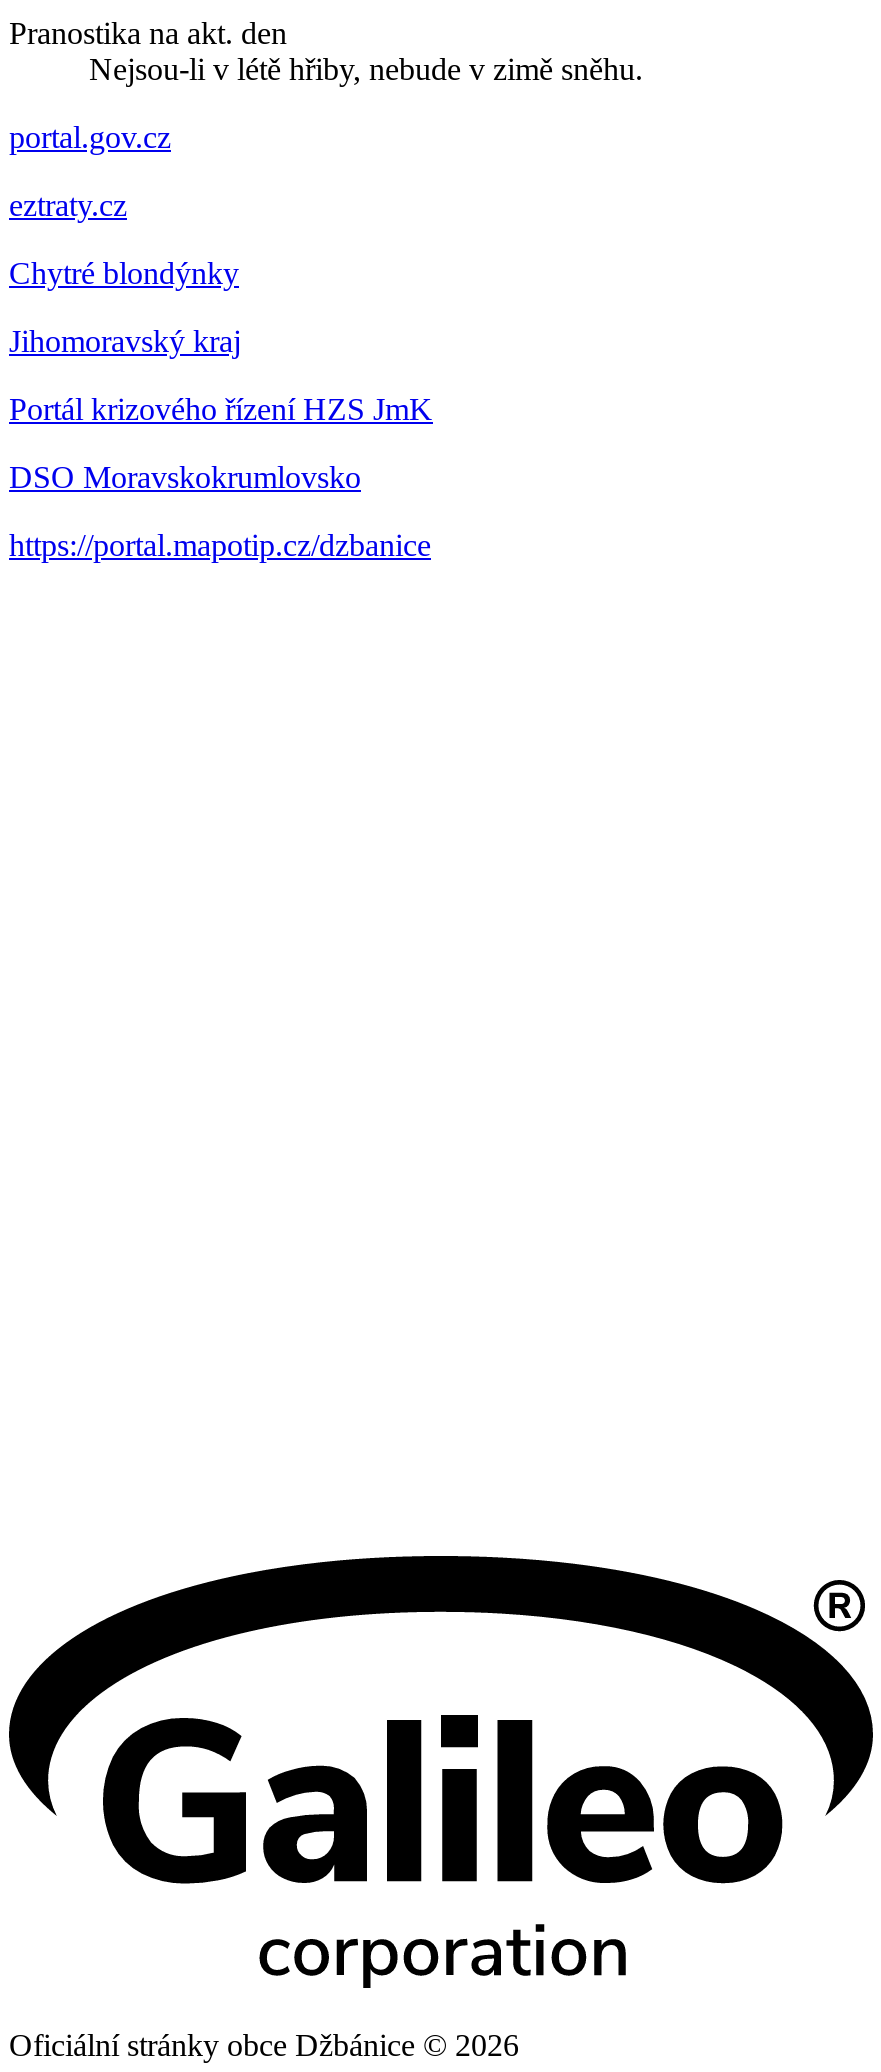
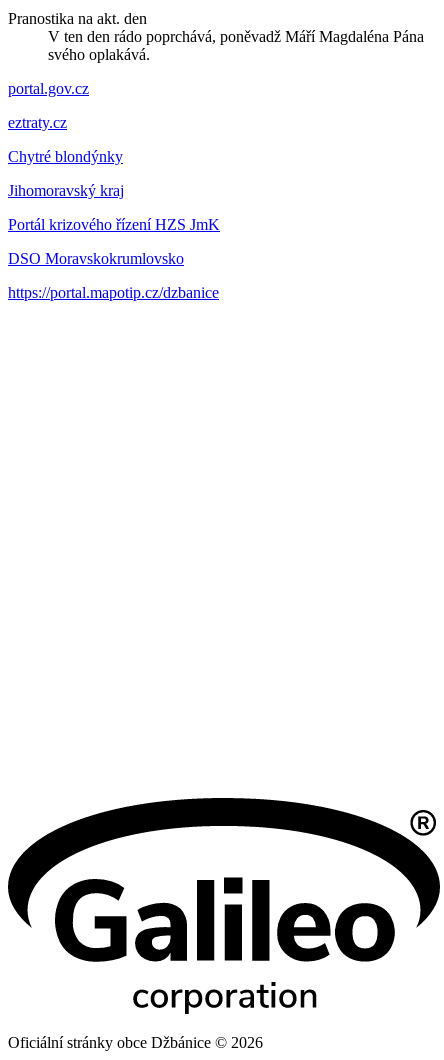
[89,51,643,85] Nejsou-li v létě hřiby, nebude v zimě sněhu. -> [48,28,424,63] V ten den rádo poprchává, poněvadž Máří Magdaléna Pána | svého oplakává.

